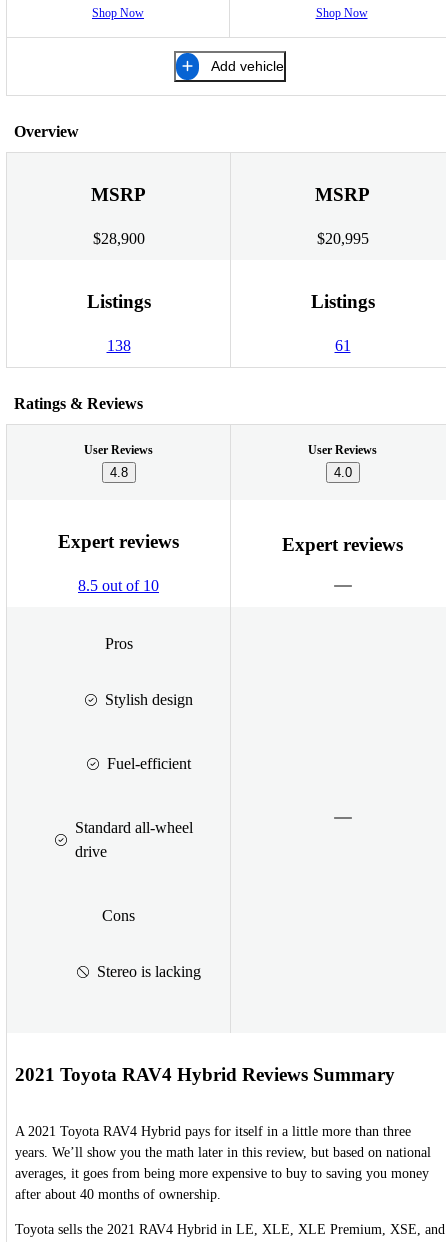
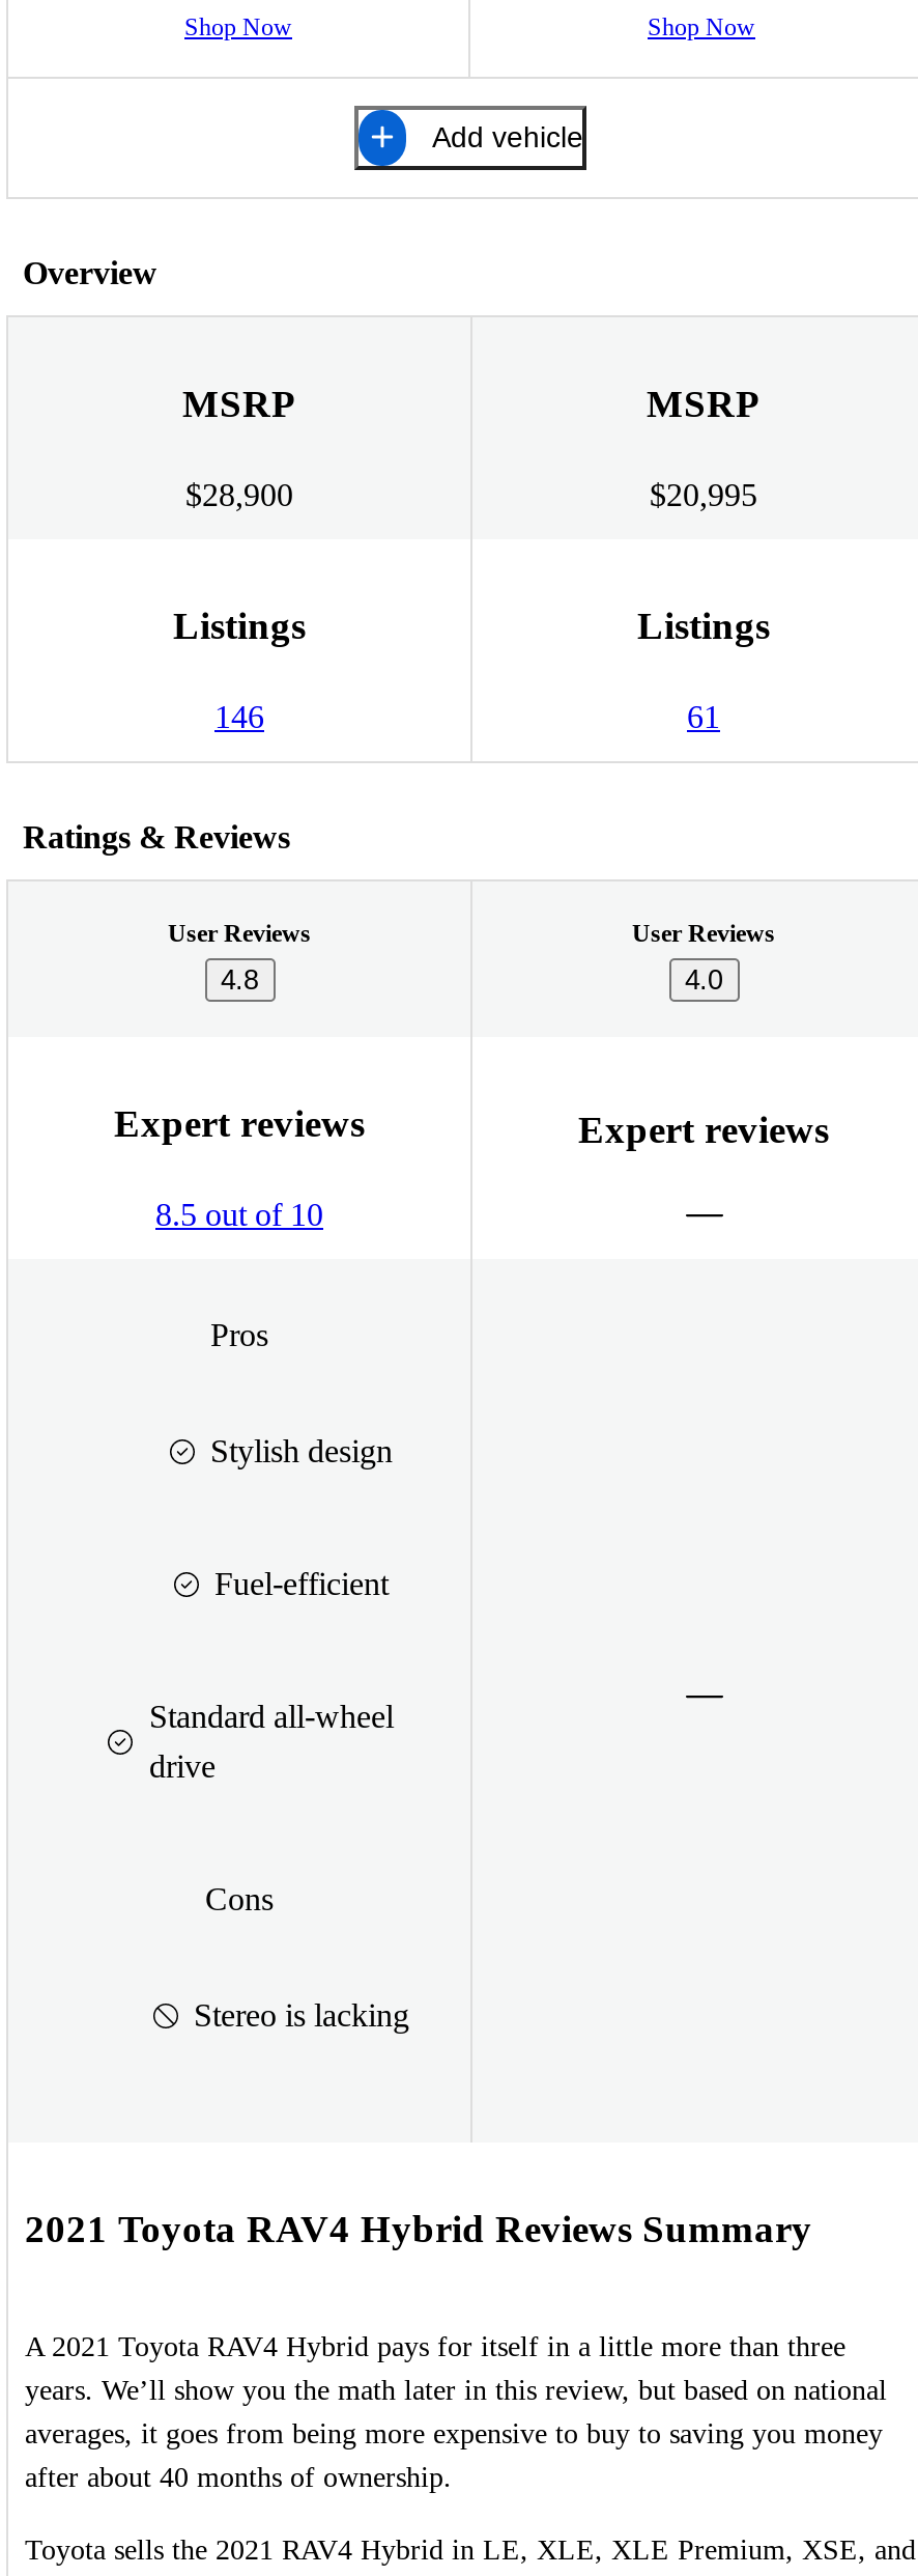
[106,337,130,354] 138 -> [214,700,264,735] 146

